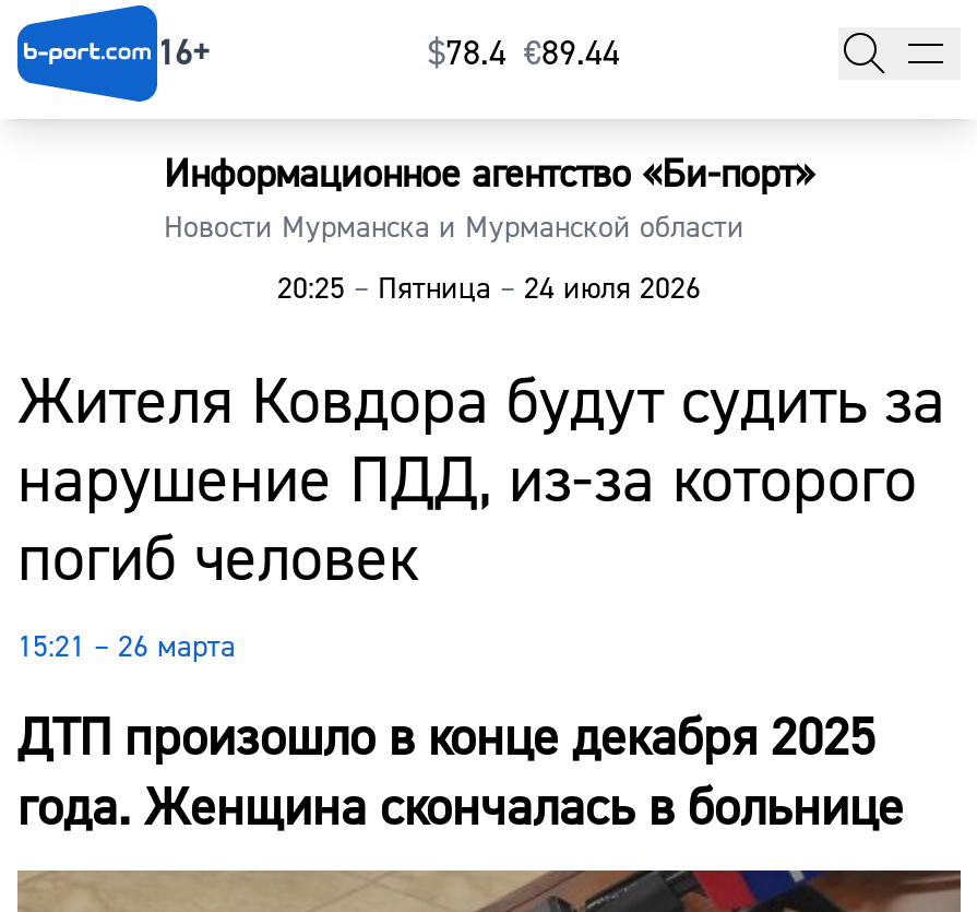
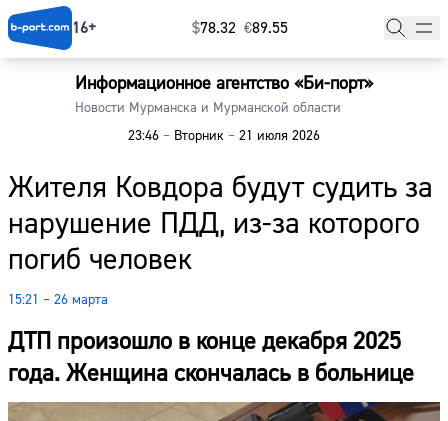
[428,32,620,76] $78.4 €89.44 -> [192,18,288,38] $78.32 €89.55
[277,271,701,310] 20:25 – Пятница – 24 июля 2026 -> [128,127,320,145] 23:46 – Вторник – 21 июля 2026

